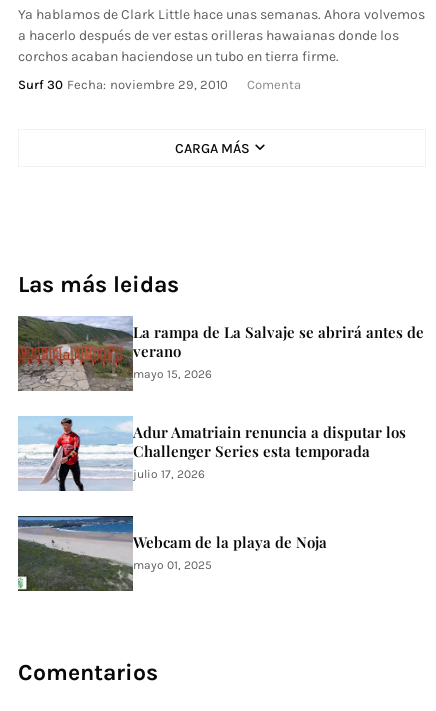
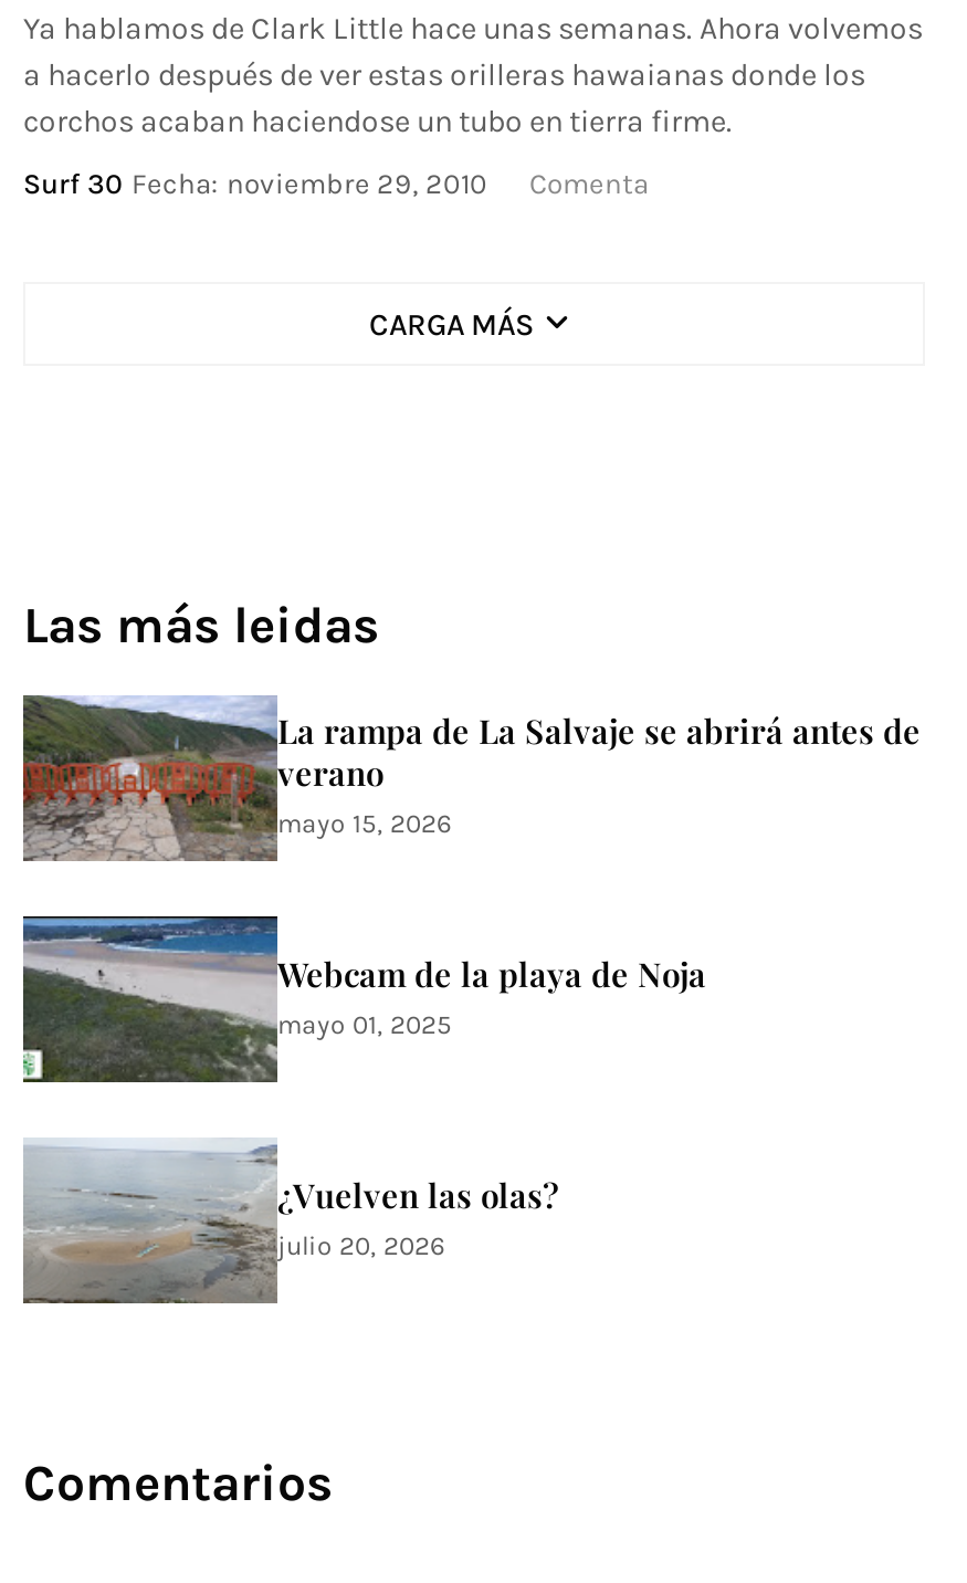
[18,416,406,491] [image] | Adur Amatriain renuncia a disputar los | Challenger Series esta temporada | julio 17, 2026 -> none
moved [16,516,327,592] -> [19,916,706,1084]: [image] | Webcam de la playa de Noja | mayo 01, 2025
none -> [23,1138,558,1303] [image] | ¿Vuelven las olas? | julio 20, 2026

